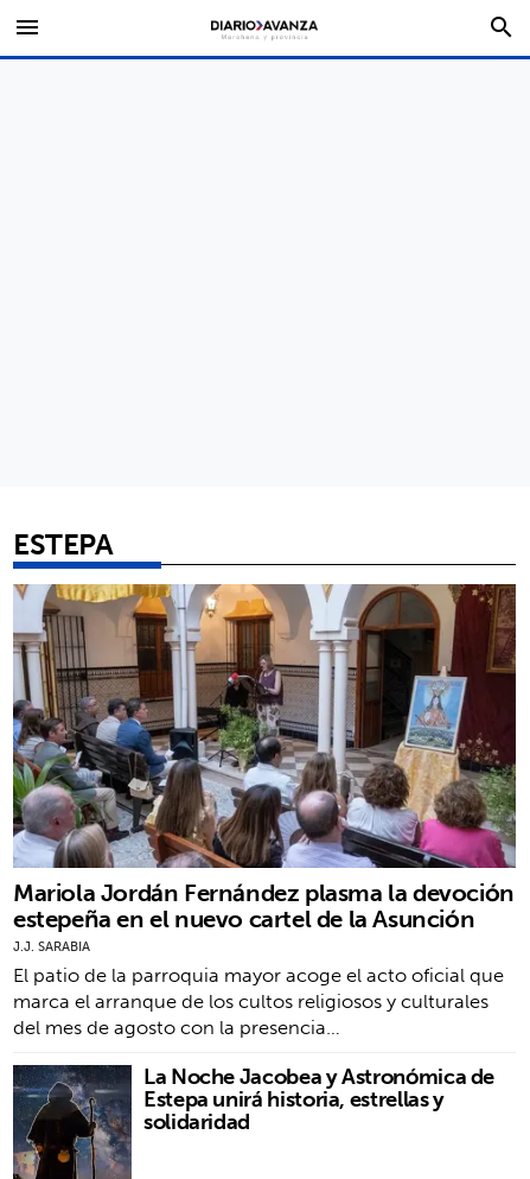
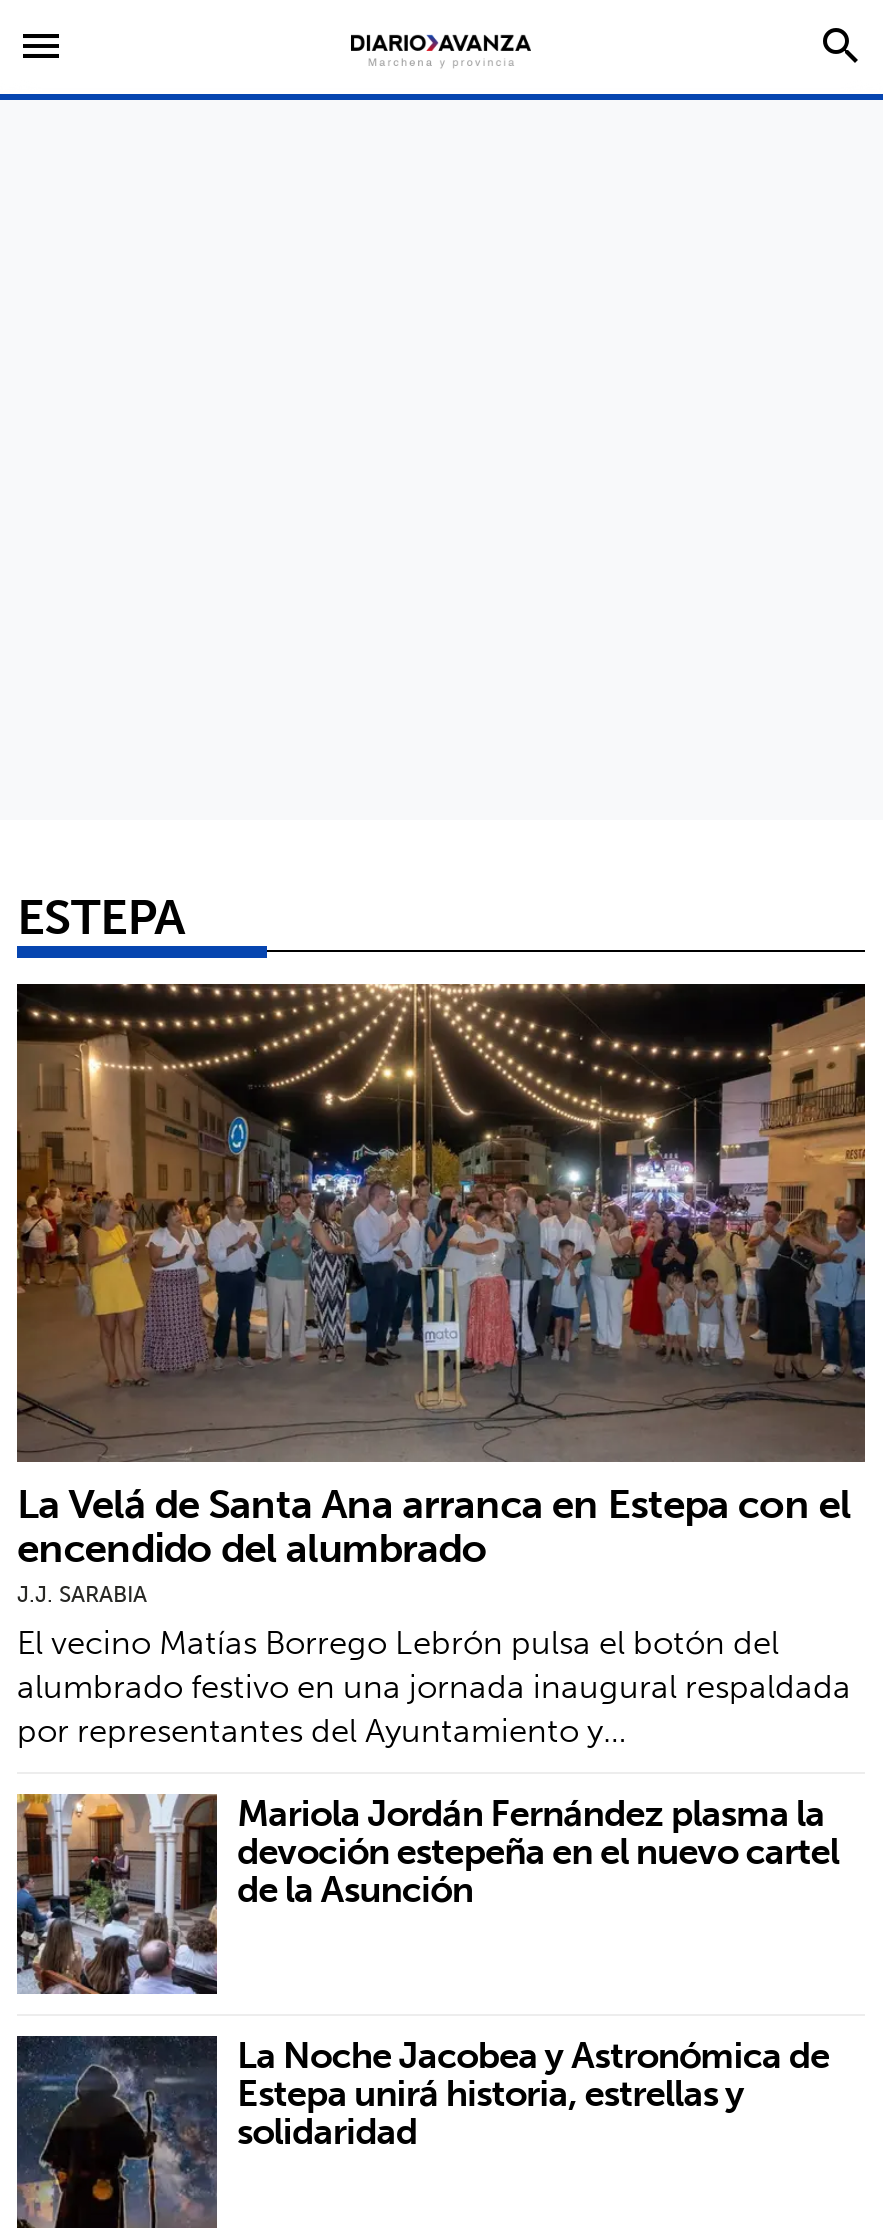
[12,583,517,939] [image] | Mariola Jordán Fernández plasma la devoción | estepeña en el nuevo cartel de la Asunción -> [15,982,867,1581] [image] | La Velá de Santa Ana arranca en Estepa con el | encendido del alumbrado
[13,958,504,1043] El patio de la parroquia mayor acoge el acto oficial que | marca el arranque de los cultos religiosos y culturales | del mes de agosto con la presencia… -> [17,1613,851,1919] El vecino Matías Borrego Lebrón pulsa el botón del | alumbrado festivo en una jornada inaugural respaldada | por representantes del Ayuntamiento y… | Mariola Jordán Fernández plasma la | devoción estepeña en el nuevo cartel | de la Asunción

